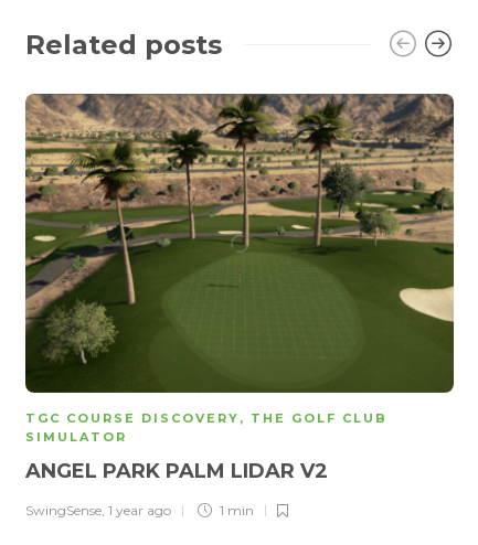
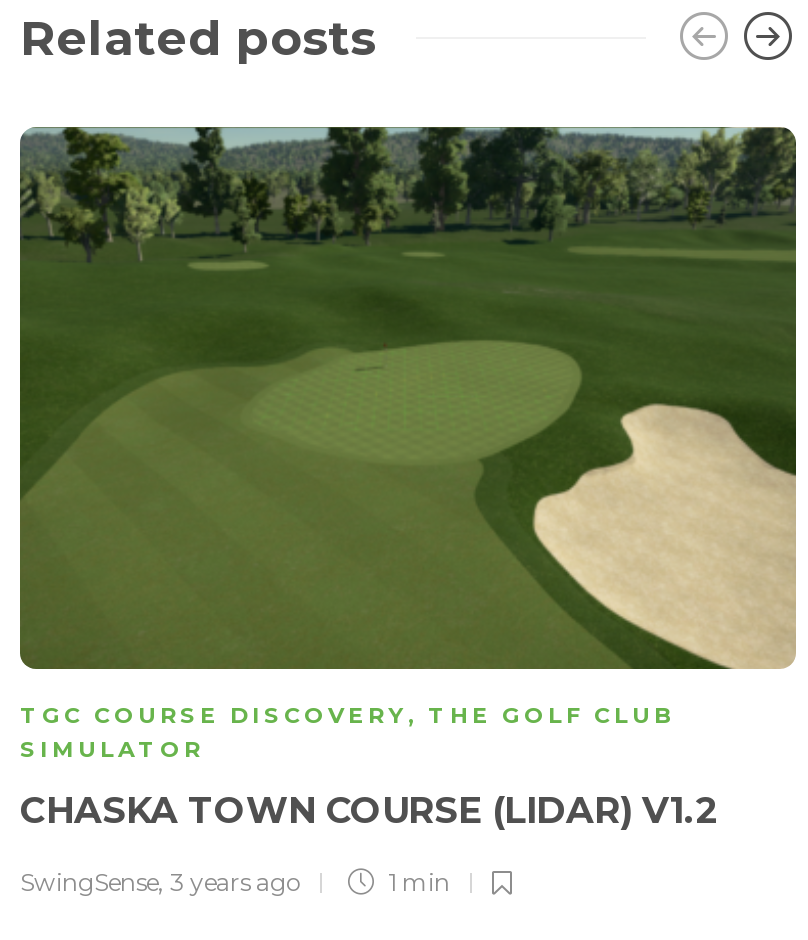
[24,94,455,393] [image] -> [18,127,798,669] [image]
[25,459,333,483] ANGEL PARK PALM LIDAR V2 -> [20,789,730,833] CHASKA TOWN COURSE (LIDAR) V1.2
[25,502,171,519] SwingSense, 1 year ago -> [20,867,300,897] SwingSense, 3 years ago

